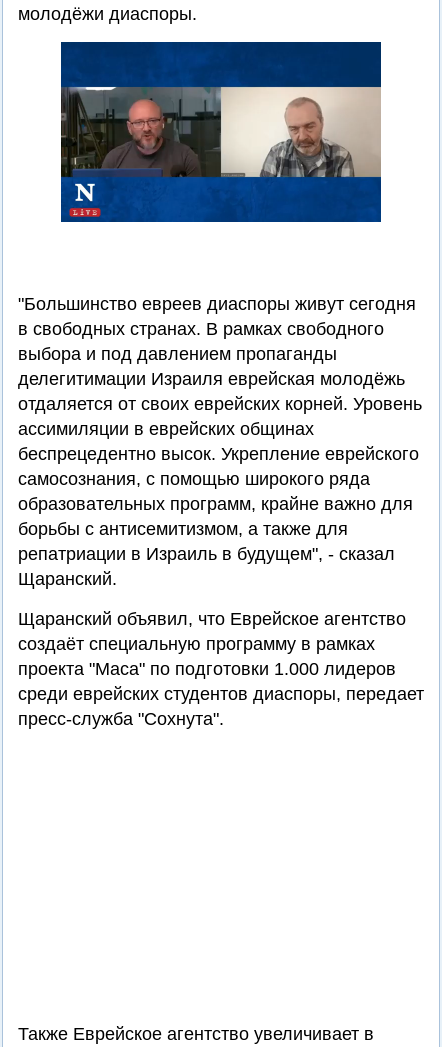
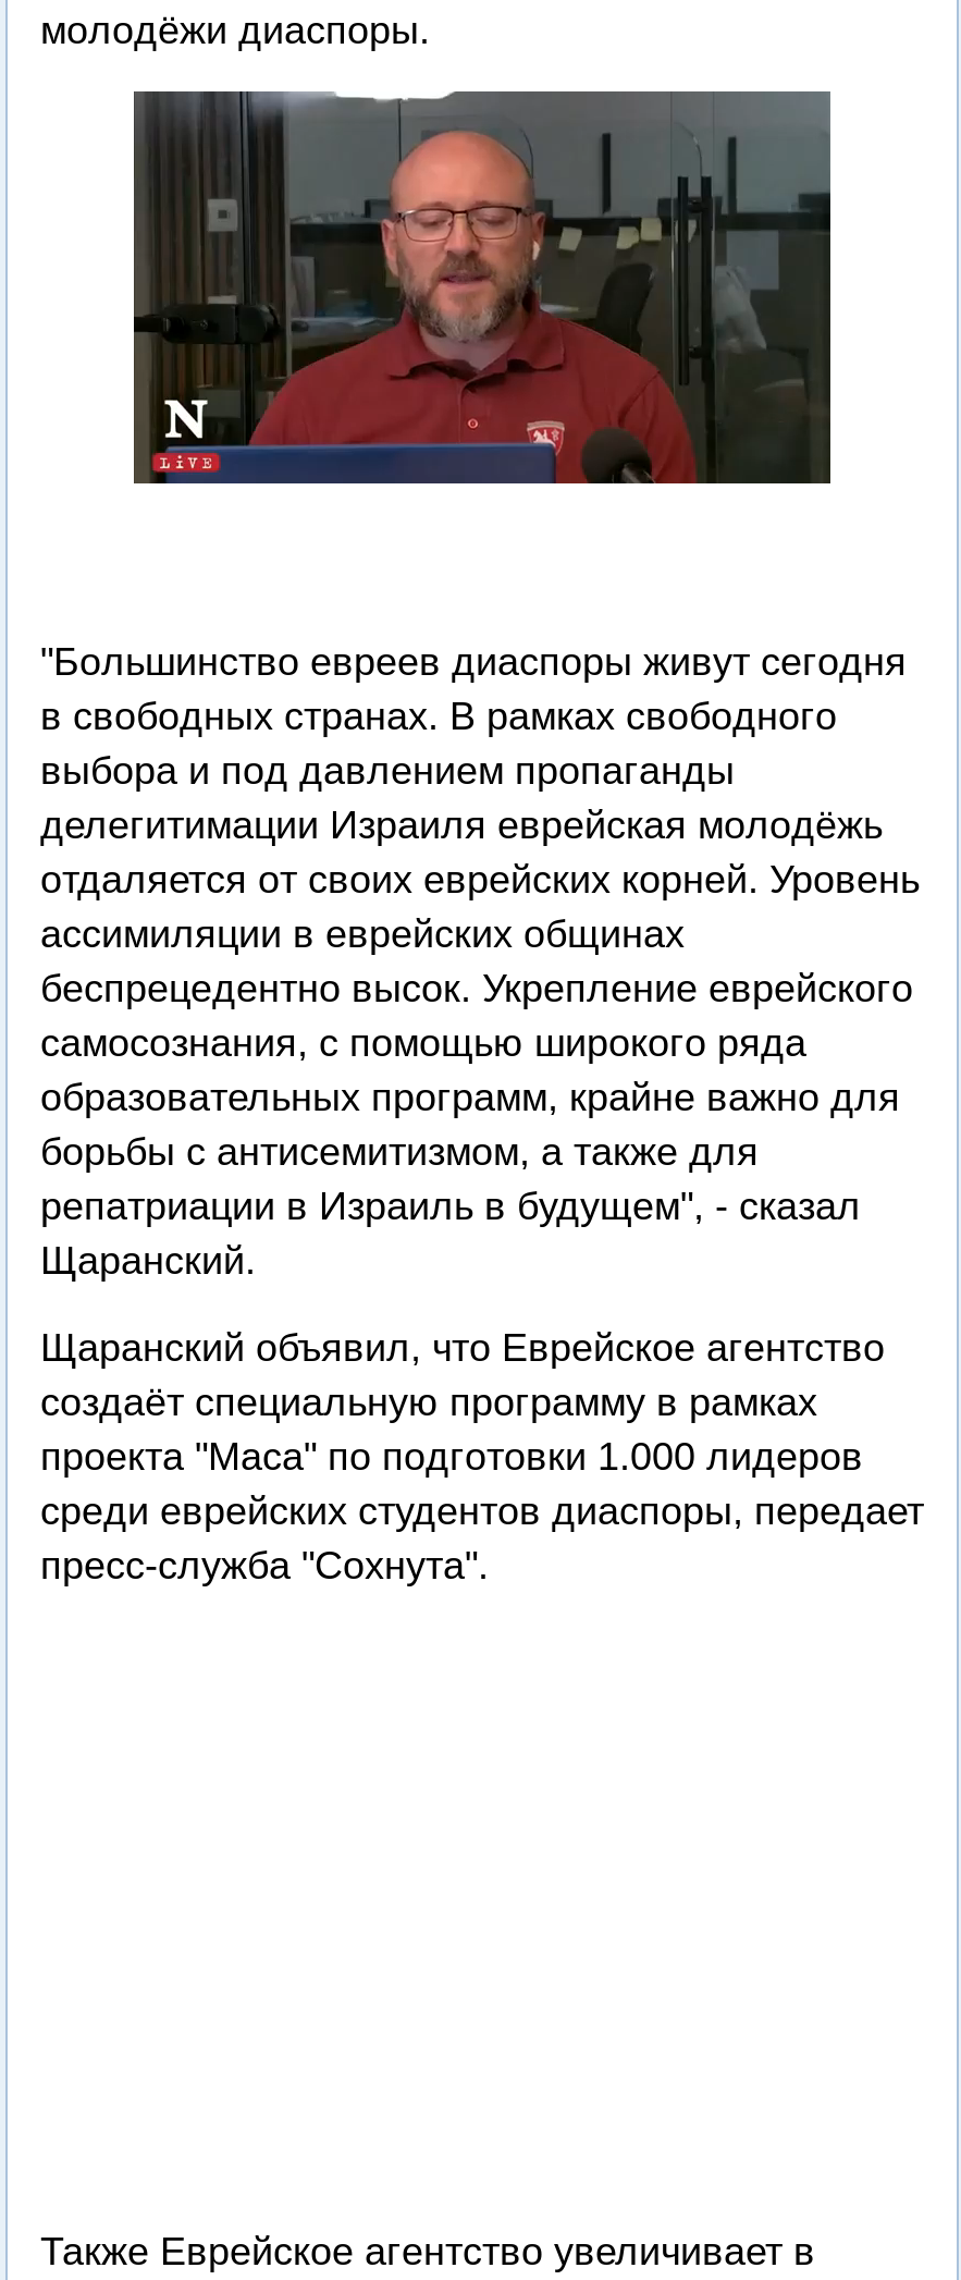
[61,41,382,223] [image] -> [134,89,833,486] [image]

